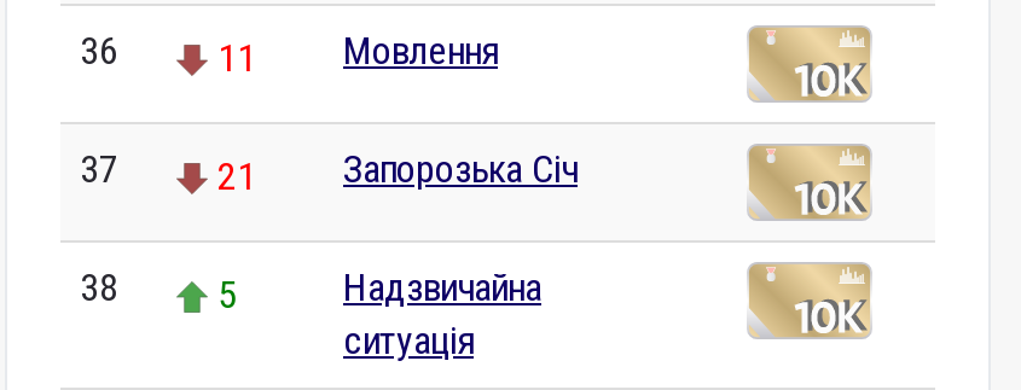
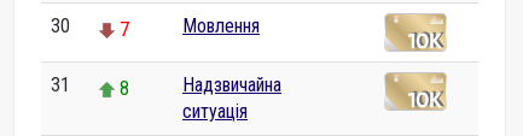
[80,28,118,74] 36 -> [51,14,70,37] 30
[208,35,256,81] 11 -> [115,18,129,41] 7
[80,146,578,318] 37 | 21 | Запорозька Січ | 38 | 5 -> [51,73,129,100] 31 | 8

